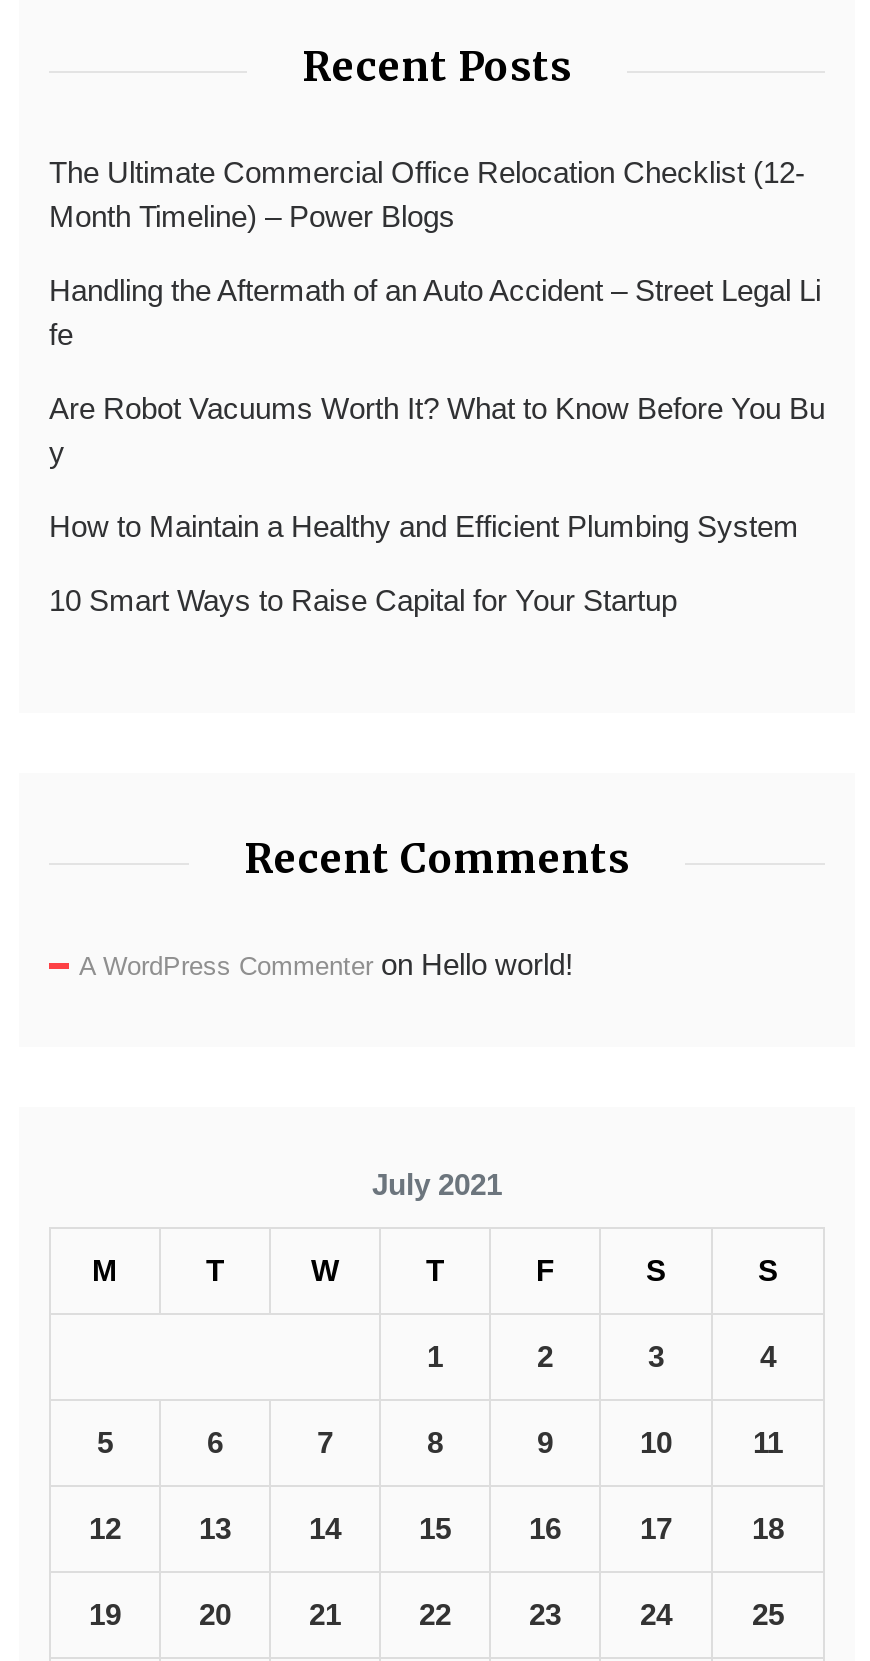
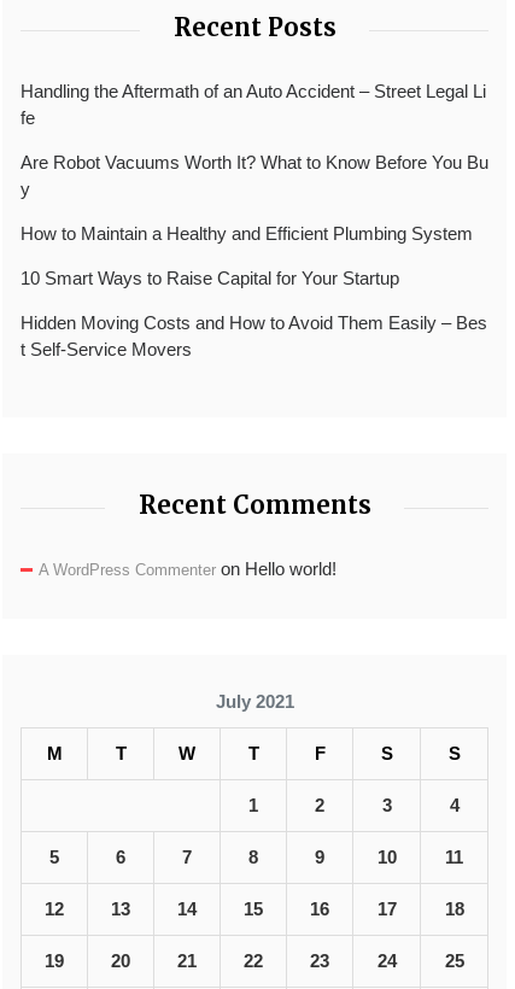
[49,154,805,232] The Ultimate Commercial Office Relocation Checklist (12- | Month Timeline) – Power Blogs -> none
moved [49,272,825,616] -> [21,80,488,288]: Handling the Aftermath of an Auto Accident – Street Legal Li | fe | Are Robot Vacuums Worth It? What to Know Before You Bu | y | How to Maintain a Healthy and Efficient Plumbing System | 10 Smart Ways to Raise Capital for Your Startup
none -> [21,312,487,359] Hidden Moving Costs and How to Avoid Them Easily – Bes | t Self-Service Movers

